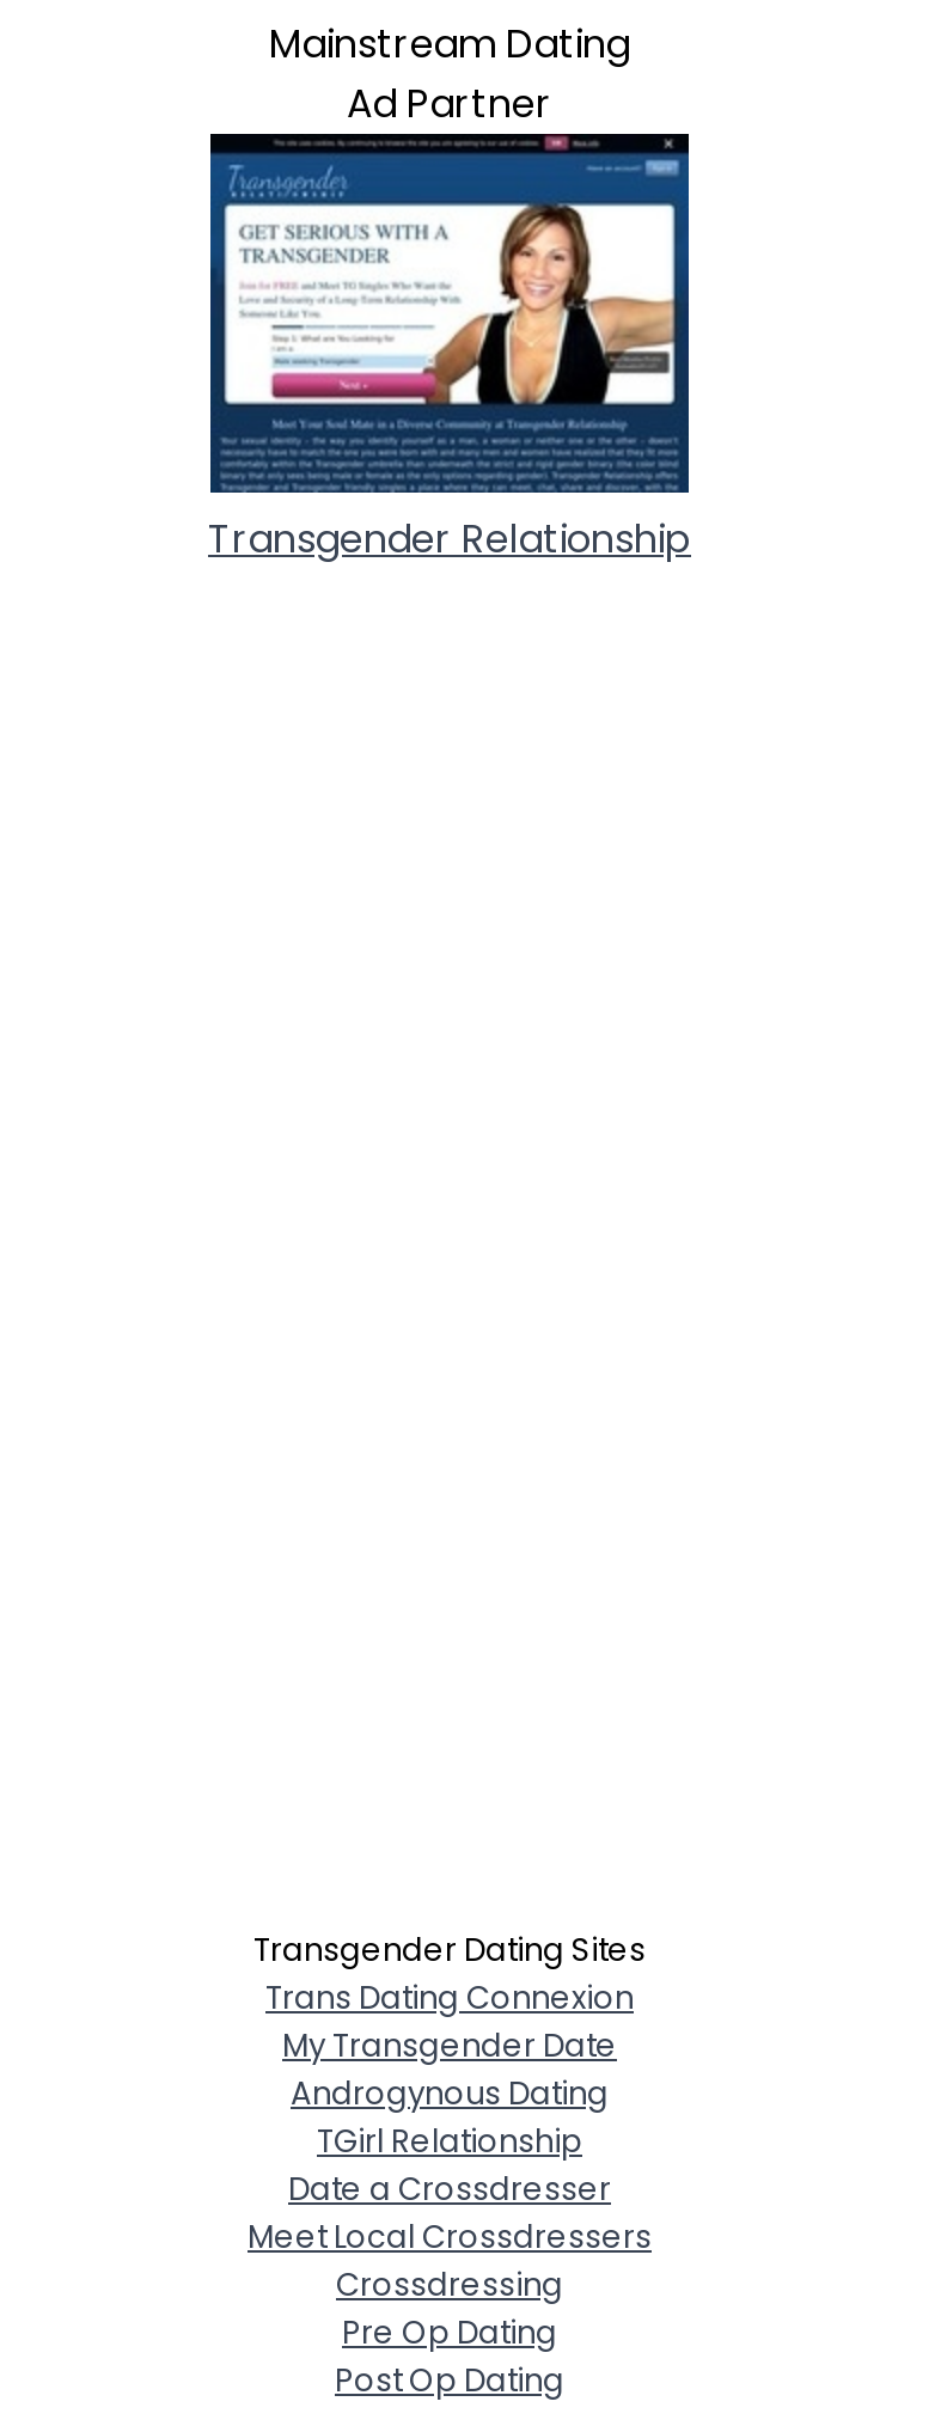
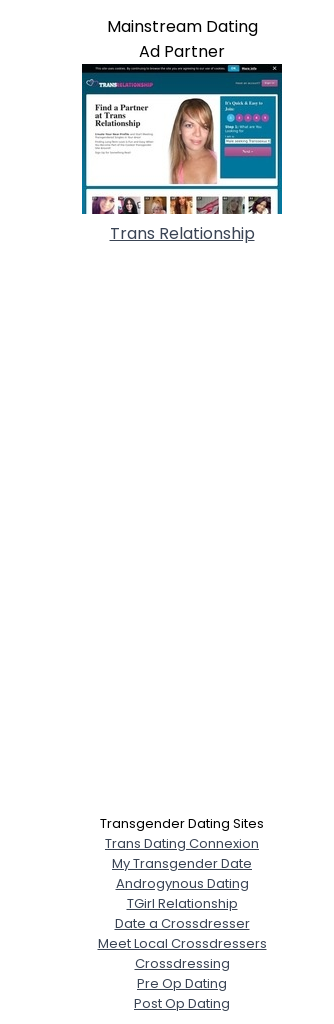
[208,134,691,566] [image] | Transgender Relationship -> [82,64,282,245] [image] | Trans Relationship

